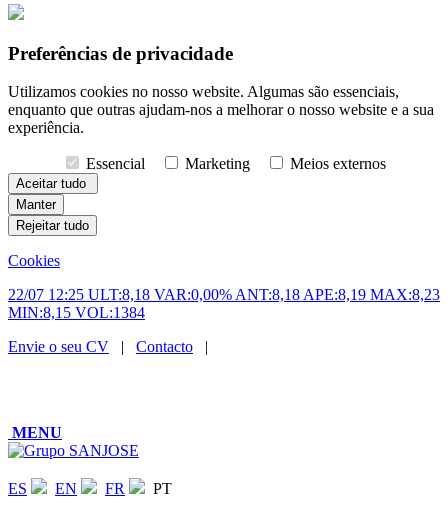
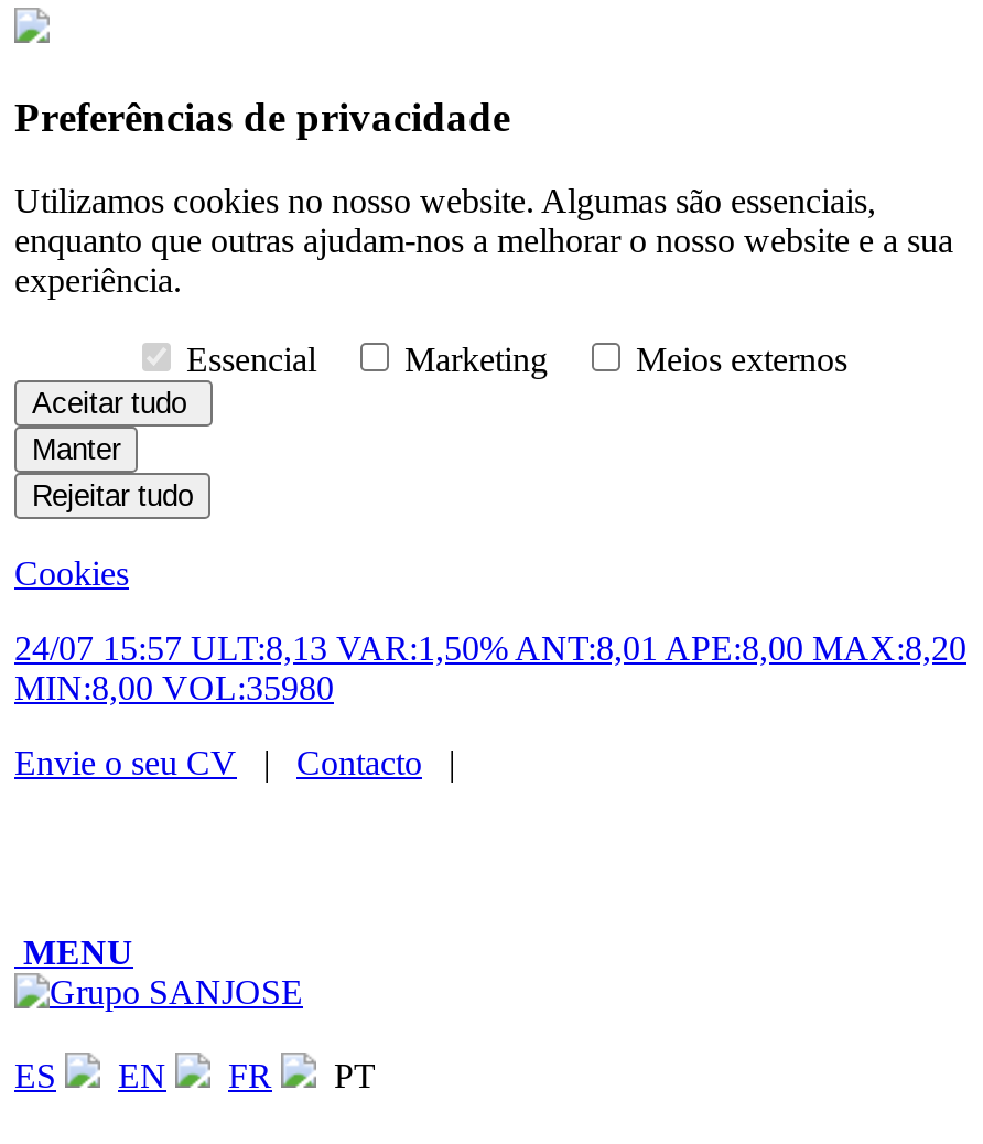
[8,286,440,321] 22/07 12:25 ULT:8,18 VAR:0,00% ANT:8,18 APE:8,19 MAX:8,23 | MIN:8,15 VOL:1384 -> [14,630,966,707] 24/07 15:57 ULT:8,13 VAR:1,50% ANT:8,01 APE:8,00 MAX:8,20 | MIN:8,00 VOL:35980

